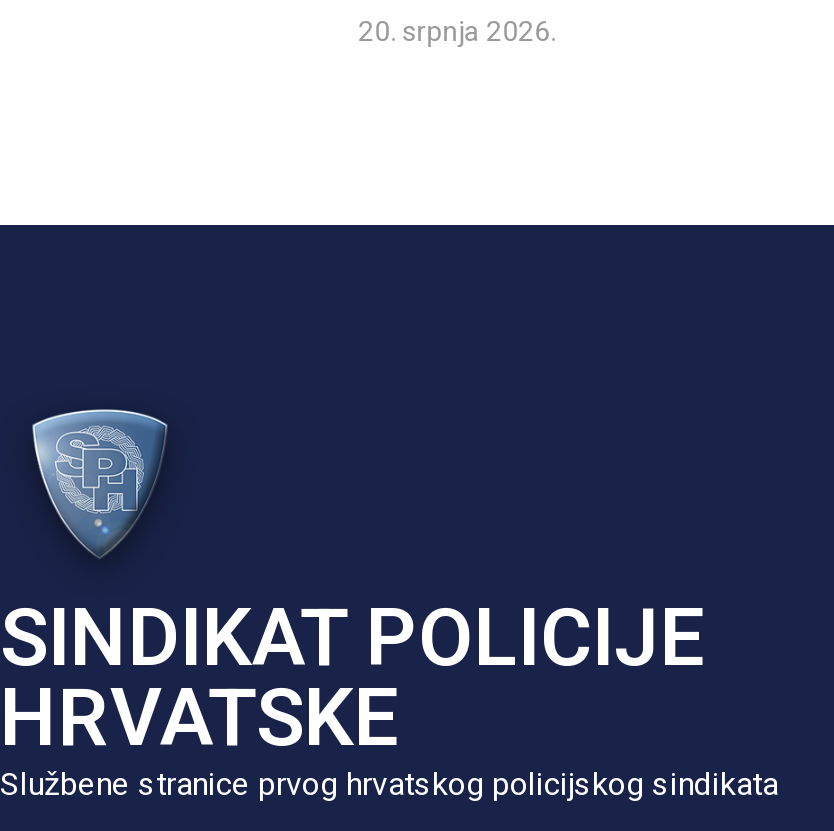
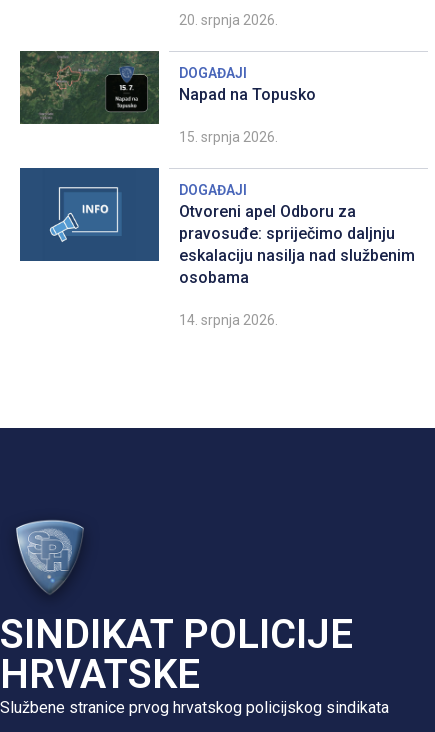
none -> [19,50,415,328] [image] | DOGAĐAJI | Napad na Topusko | 15. srpnja 2026. | DOGAĐAJI | Otvoreni apel Odboru za | pravosuđe: spriječimo daljnju | eskalaciju nasilja nad službenim | osobama | 14. srpnja 2026.
none -> [19,167,160,262] [image]

